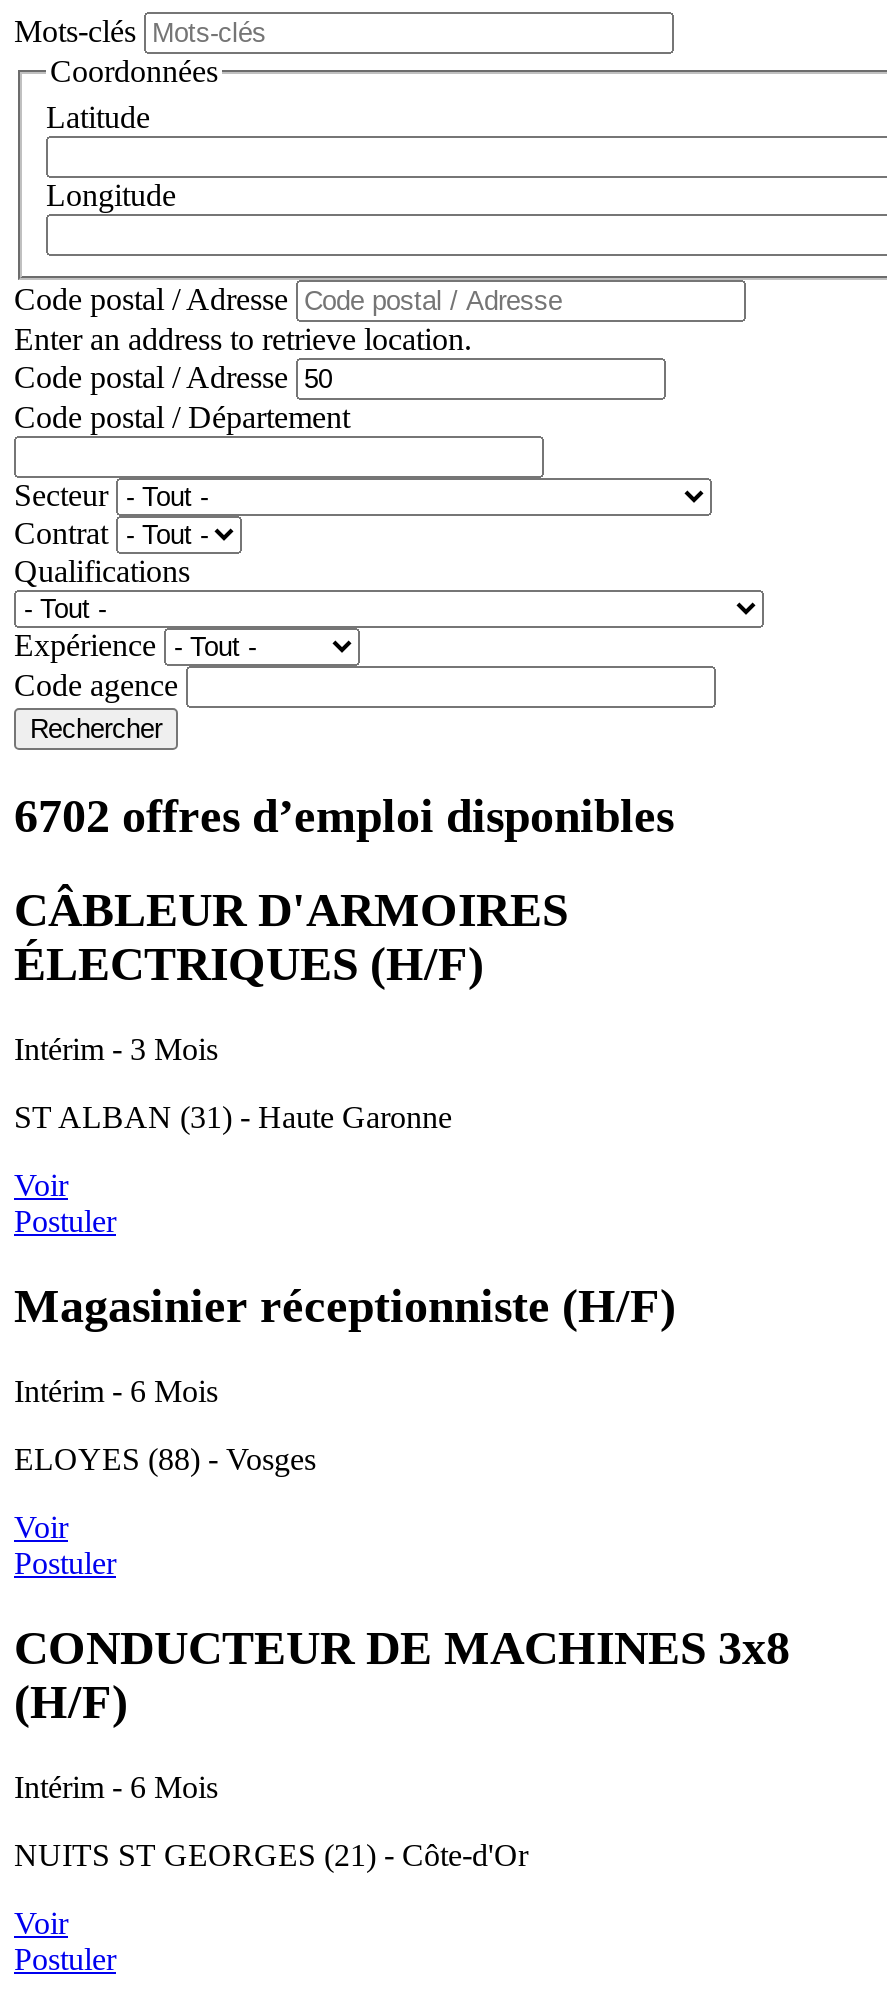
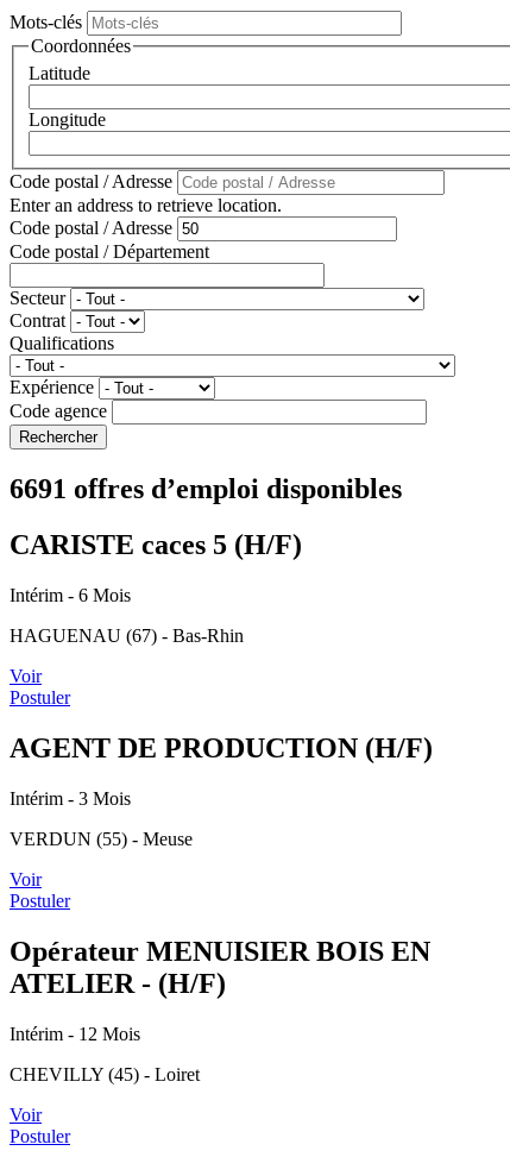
[14,790,674,842] 6702 offres d’emploi disponibles -> [10,474,402,504] 6691 offres d’emploi disponibles
[14,884,568,990] CÂBLEUR D'ARMOIRES | ÉLECTRIQUES (H/F) -> [10,529,302,560] CARISTE caces 5 (H/F)
[14,1032,218,1066] Intérim - 3 Mois -> [10,585,131,605] Intérim - 6 Mois
[14,1100,452,1134] ST ALBAN (31) - Haute Garonne -> [10,625,244,646] HAGUENAU (67) - Bas-Rhin
[14,1280,676,1332] Magasinier réceptionniste (H/F) -> [10,732,433,763] AGENT DE PRODUCTION (H/F)
[14,1374,218,1408] Intérim - 6 Mois -> [10,788,131,808] Intérim - 3 Mois
[14,1442,316,1476] ELOYES (88) - Vosges -> [10,829,193,849] VERDUN (55) - Meuse
[14,1621,790,1727] CONDUCTEUR DE MACHINES 3x8 | (H/F) -> [10,935,430,998] Opérateur MENUISIER BOIS EN | ATELIER - (H/F)
[14,1769,218,1803] Intérim - 6 Mois -> [10,1023,140,1044] Intérim - 12 Mois
[14,1837,528,1871] NUITS ST GEORGES (21) - Côte-d'Or -> [10,1064,200,1084] CHEVILLY (45) - Loiret

